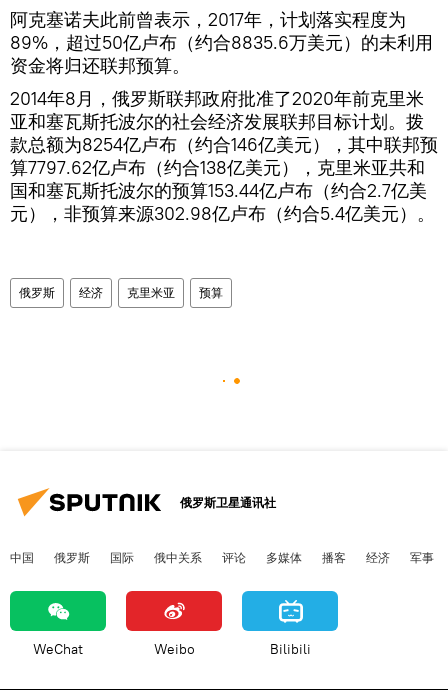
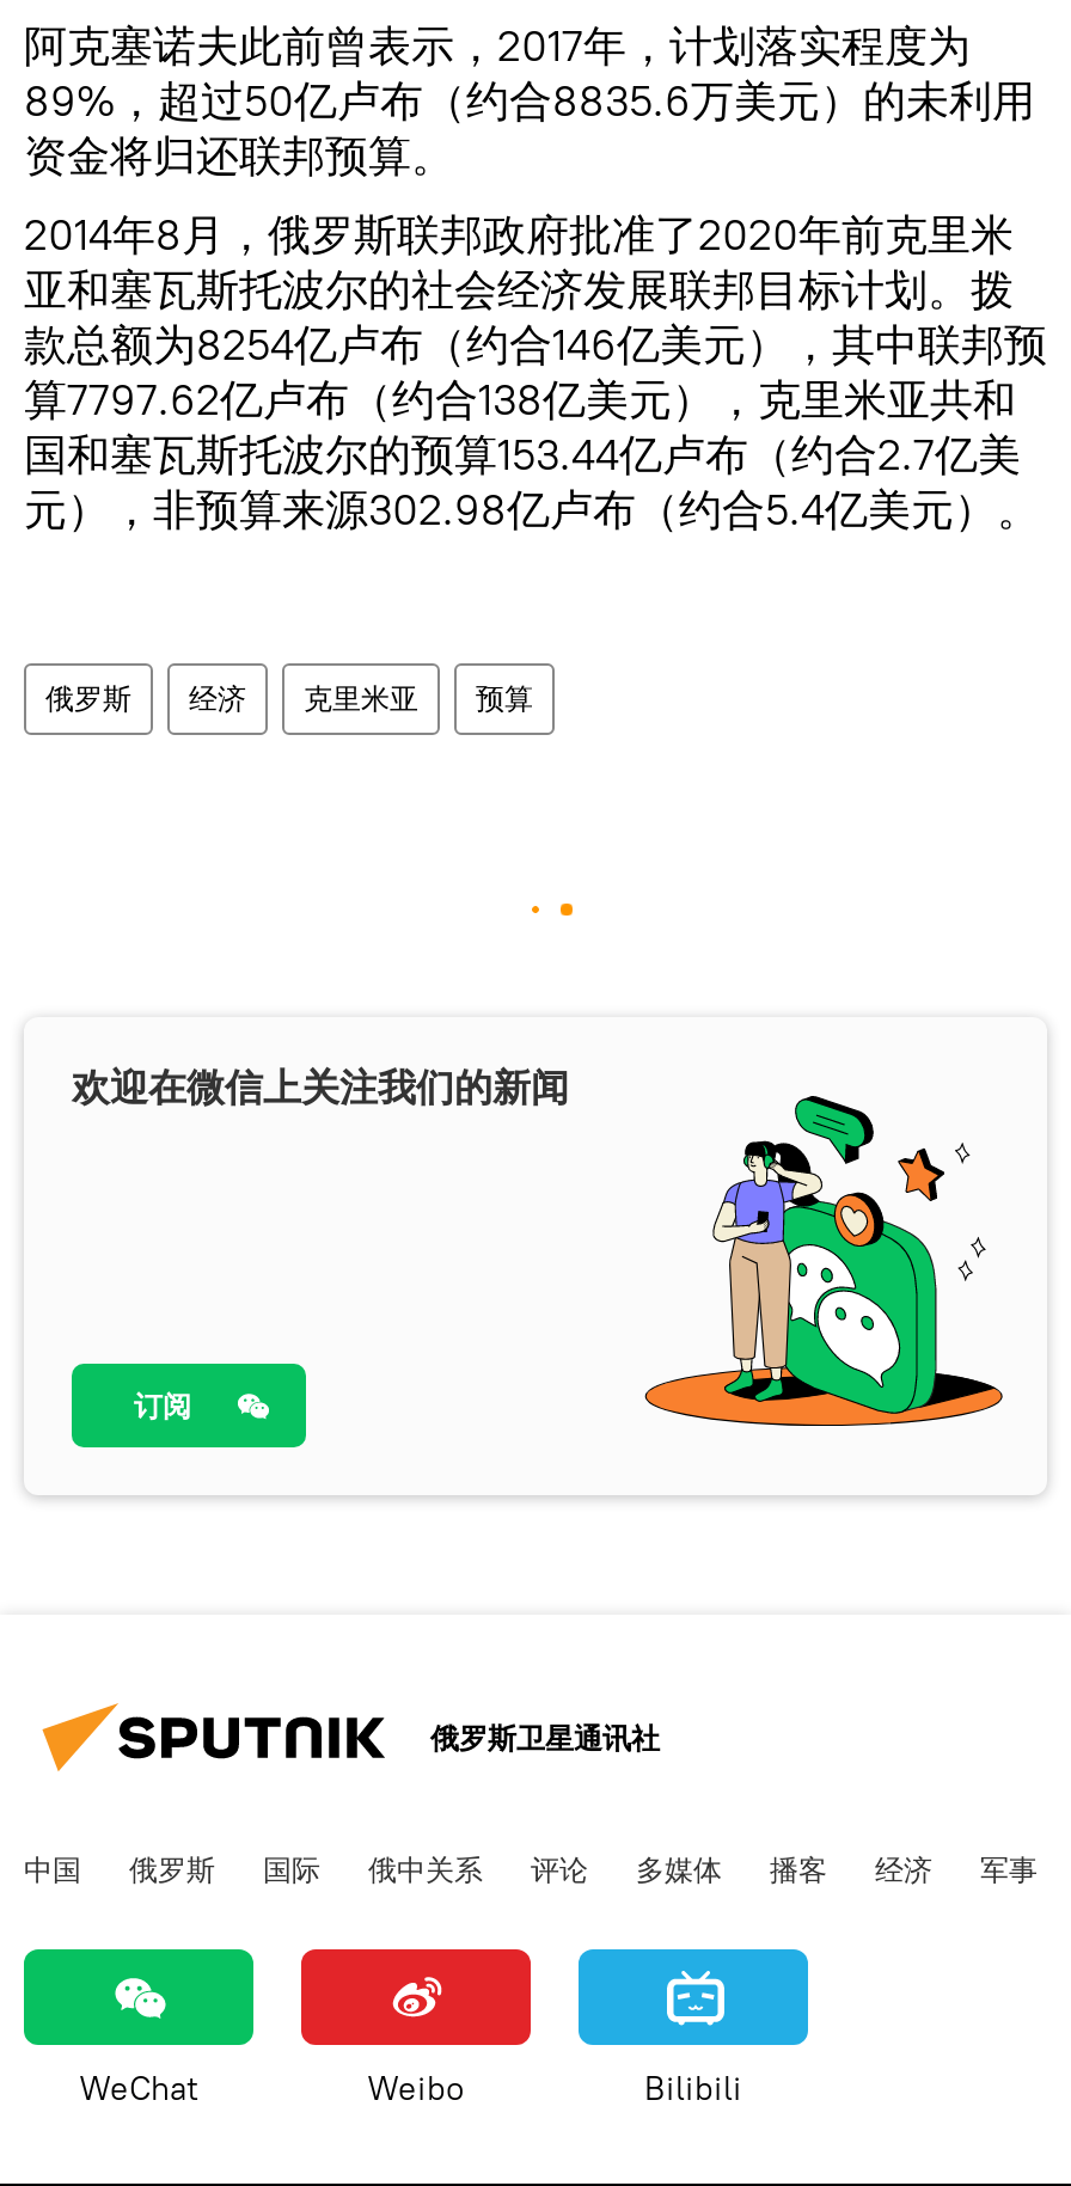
none -> [72,1059,1004,1428] [image] | 欢迎在微信上关注我们的新闻
none -> [134,1384,191,1429] 订阅

